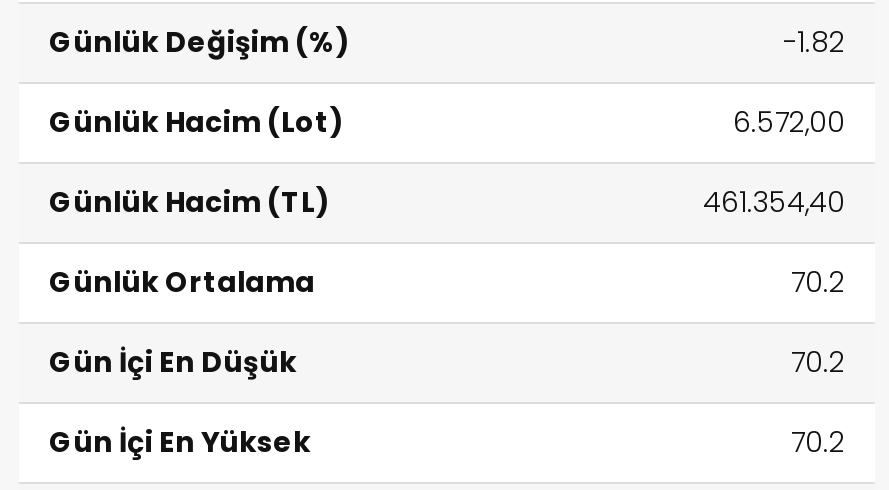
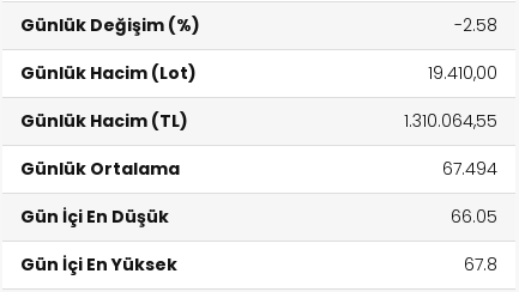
[783,22,845,62] -1.82 -> [454,13,497,37] -2.58
[733,102,845,142] 6.572,00 -> [428,61,497,85] 19.410,00
[703,182,845,222] 461.354,40 -> [404,109,497,133] 1.310.064,55
[791,262,845,302] 70.2 -> [442,157,497,181] 67.494
[791,342,845,382] 70.2 -> [451,205,497,229] 66.05
[791,422,845,462] 70.2 -> [464,253,497,276] 67.8

